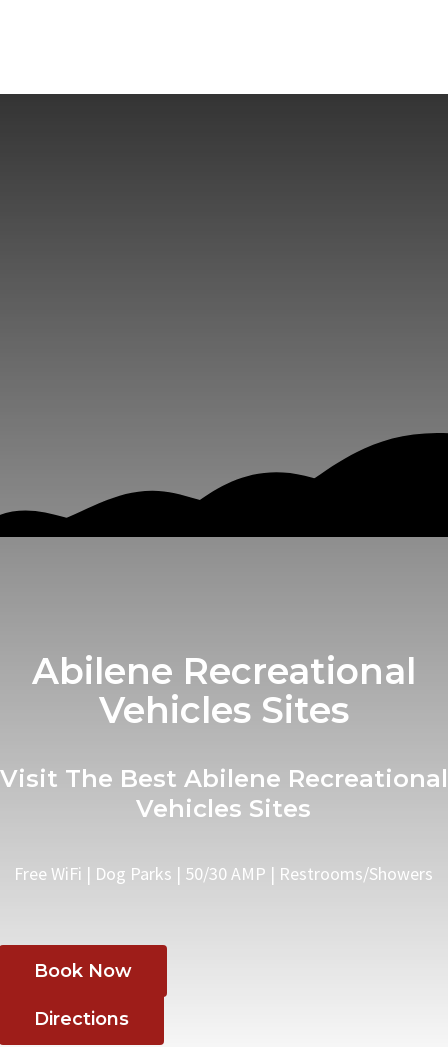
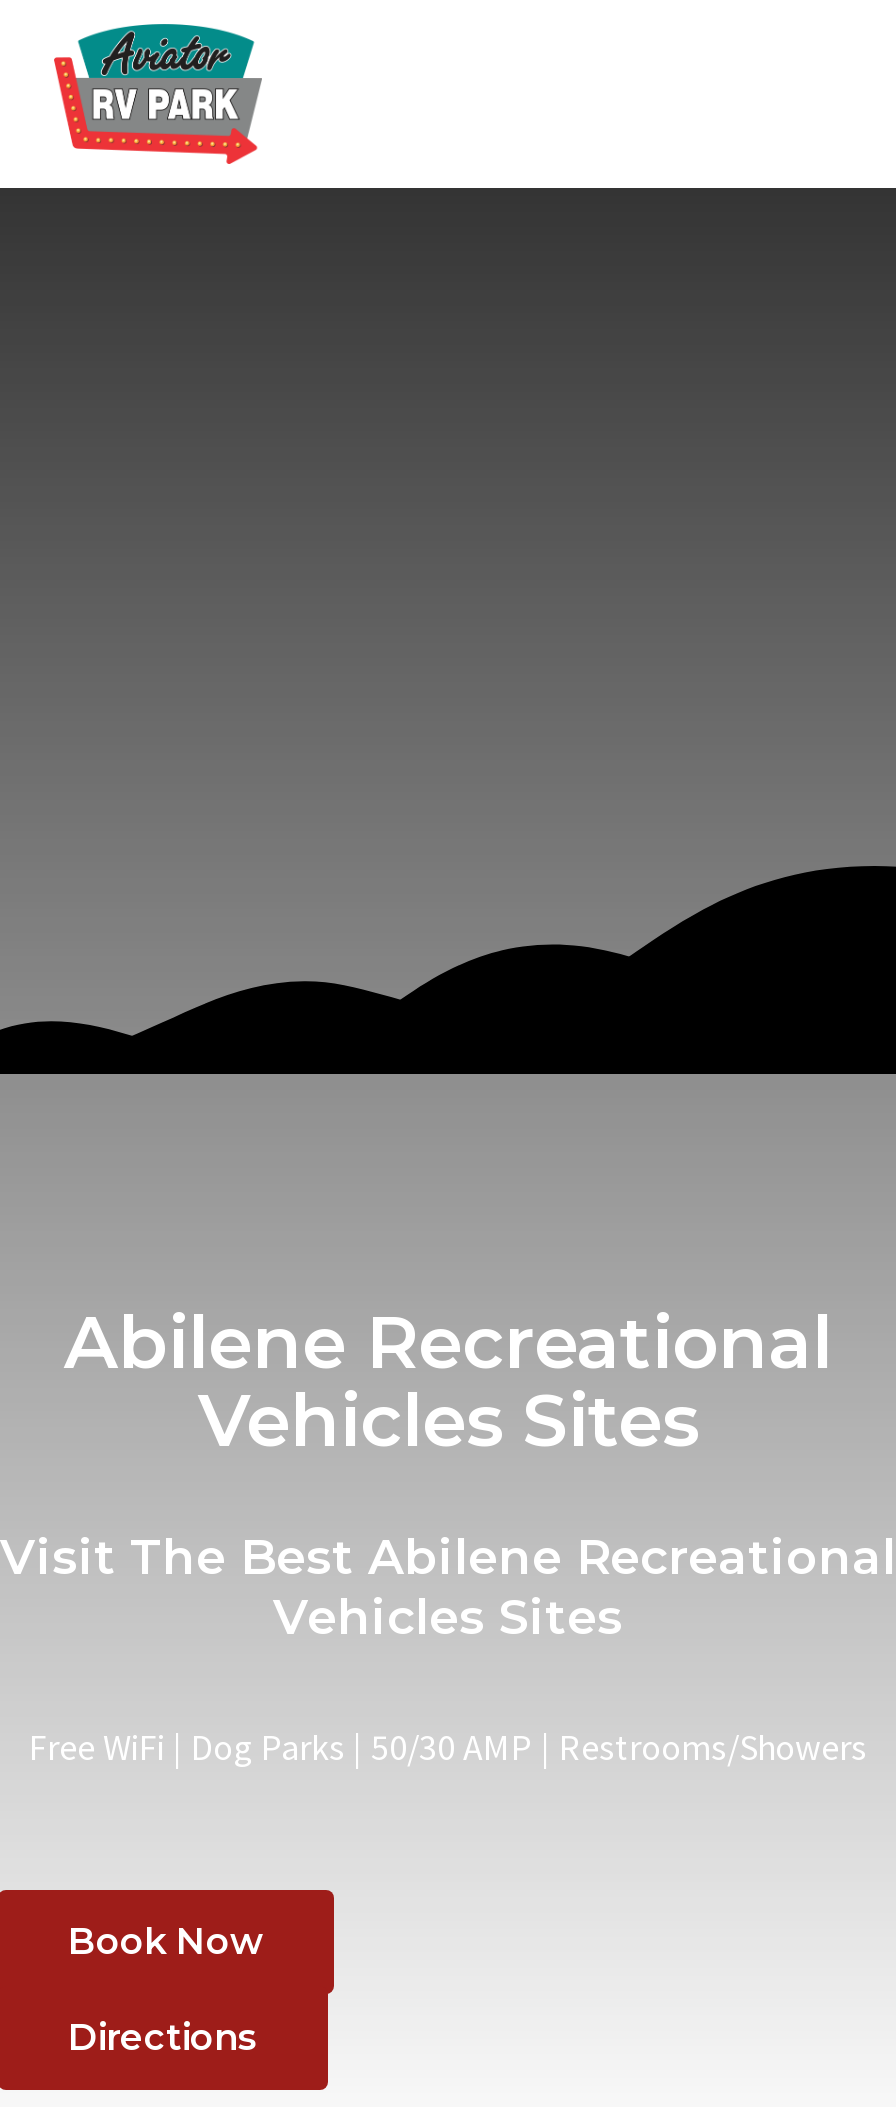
none -> [52,22,262,166] [image]

